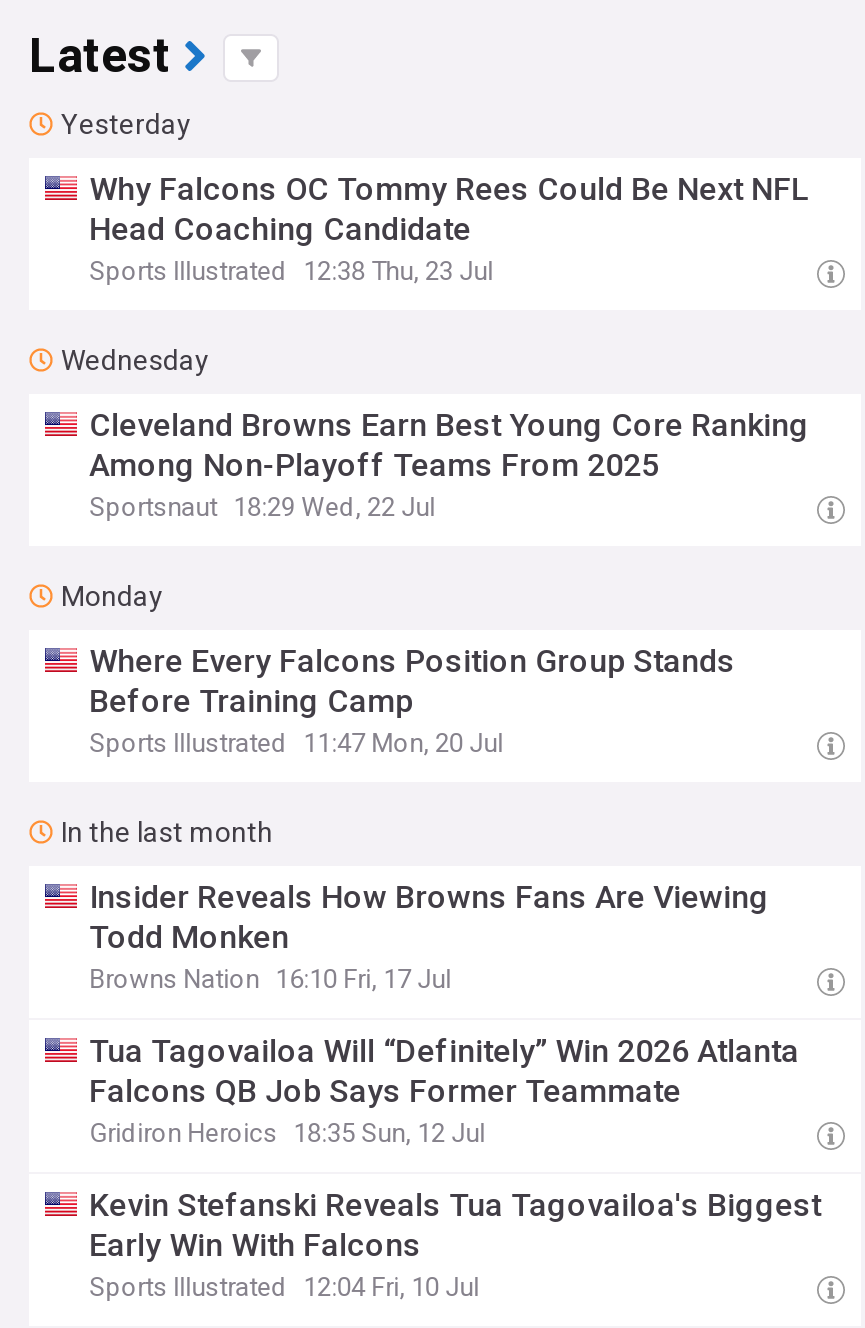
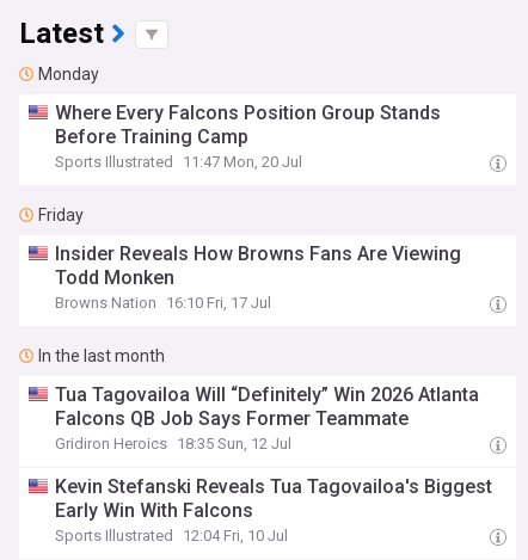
[61,108,809,522] Yesterday | Why Falcons OC Tommy Rees Could Be Next NFL | Head Coaching Candidate | Sports Illustrated 12:38 Thu, 23 Jul | Wednesday | Cleveland Browns Earn Best Young Core Ranking | Among Non-Playoff Teams From 2025 | Sportsnaut 18:29 Wed, 22 Jul -> none
moved [61,580,735,758] -> [38,64,441,171]: Monday | Where Every Falcons Position Group Stands | Before Training Camp | Sports Illustrated 11:47 Mon, 20 Jul
none -> [38,205,84,224] Friday
moved [61,816,273,848] -> [38,346,165,365]: In the last month
moved [89,878,769,994] -> [55,242,461,312]: Insider Reveals How Browns Fans Are Viewing | Todd Monken | Browns Nation 16:10 Fri, 17 Jul

